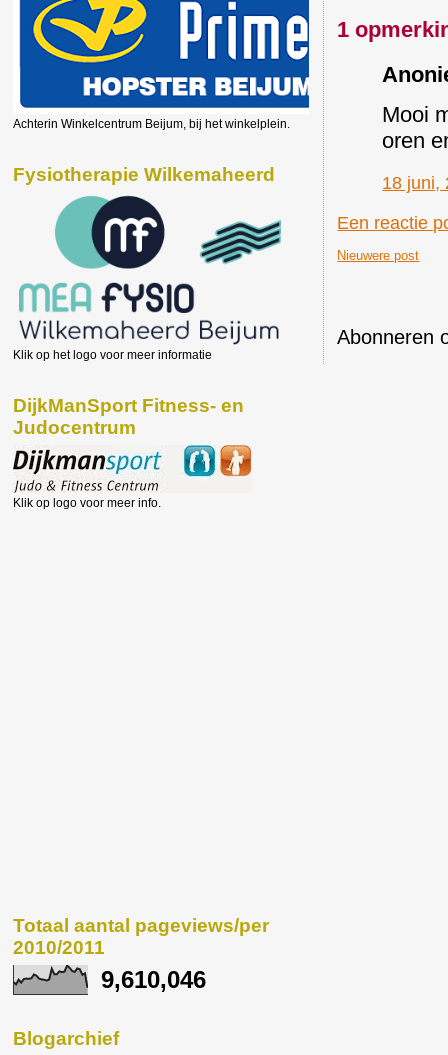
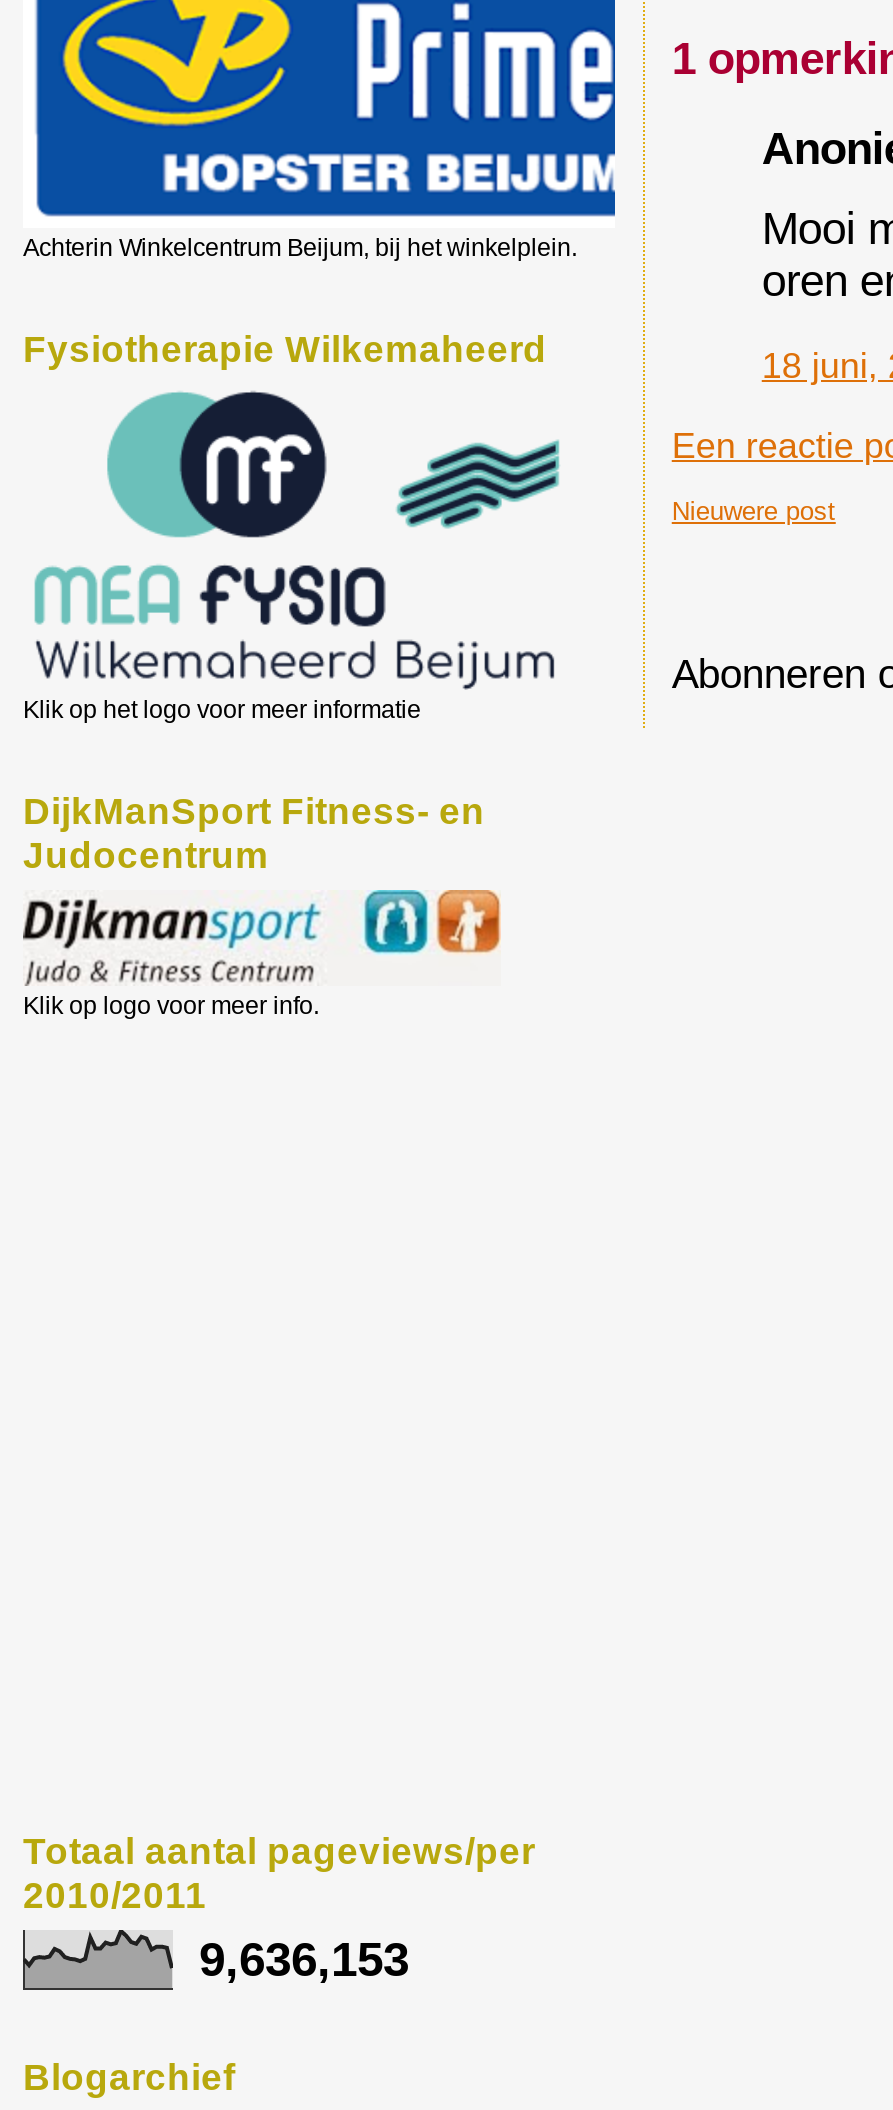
[101,966,206,993] 9,610,046 -> [199,1933,409,1987] 9,636,153

